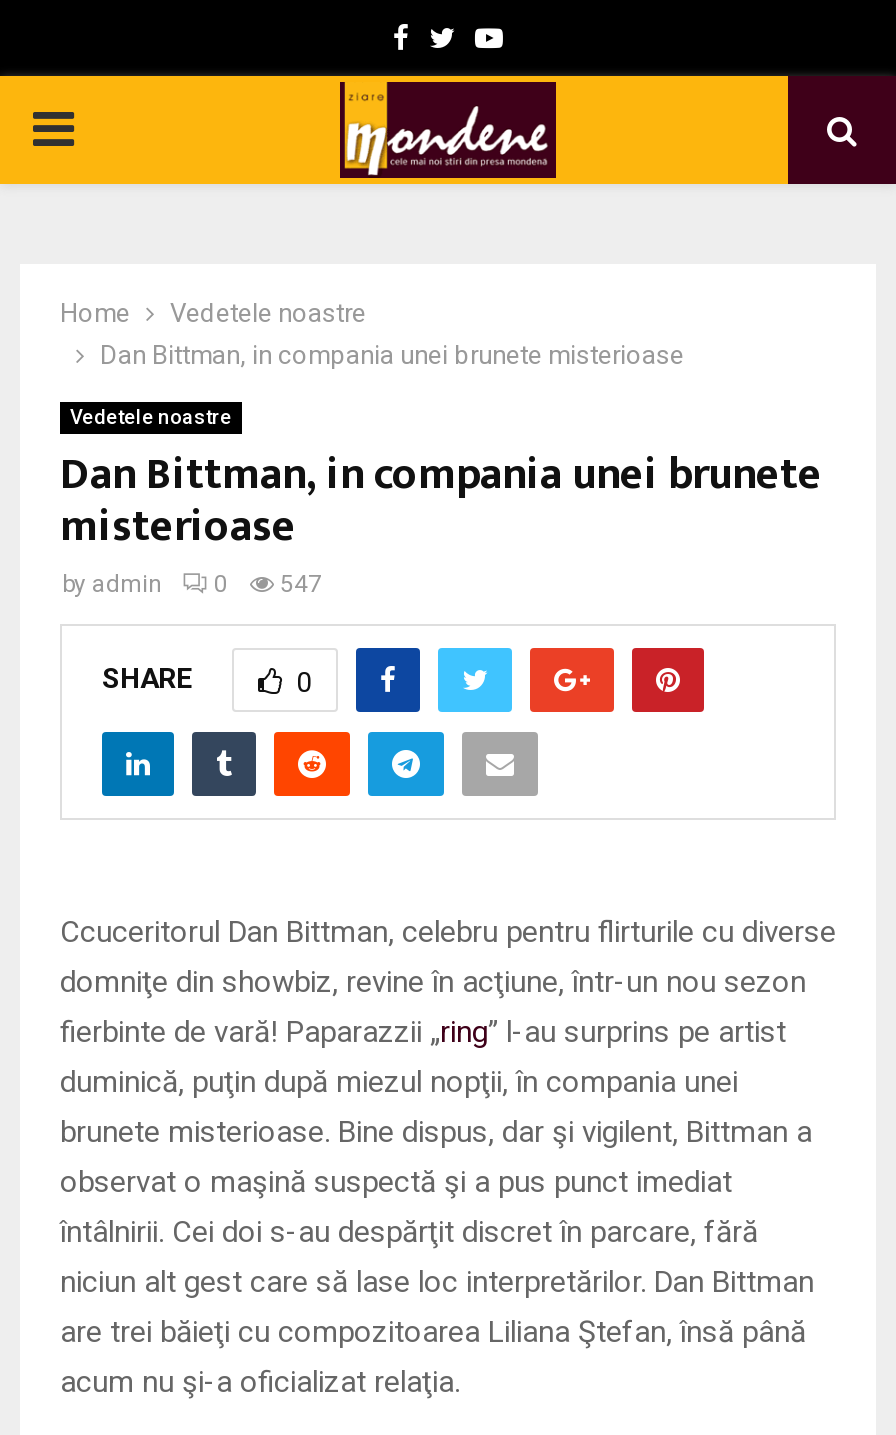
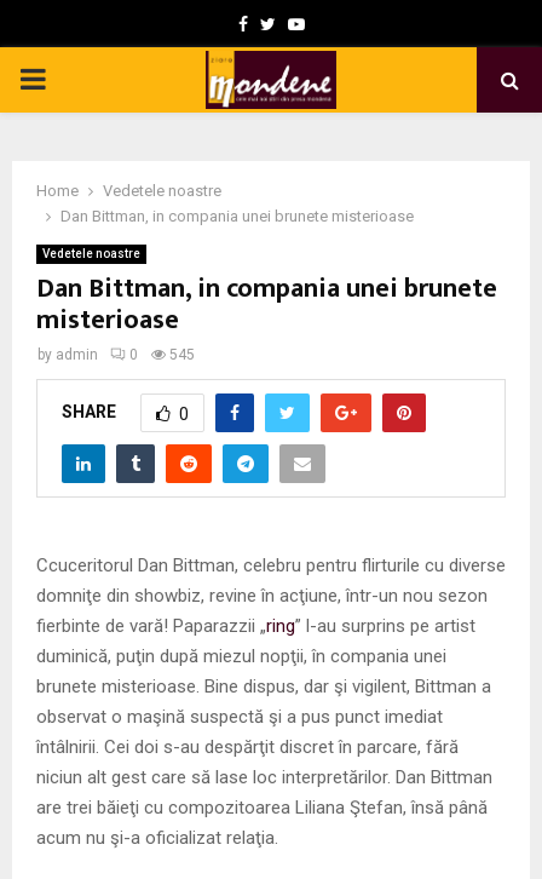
[280,570,322,598] 547 -> [169,346,195,363] 545

